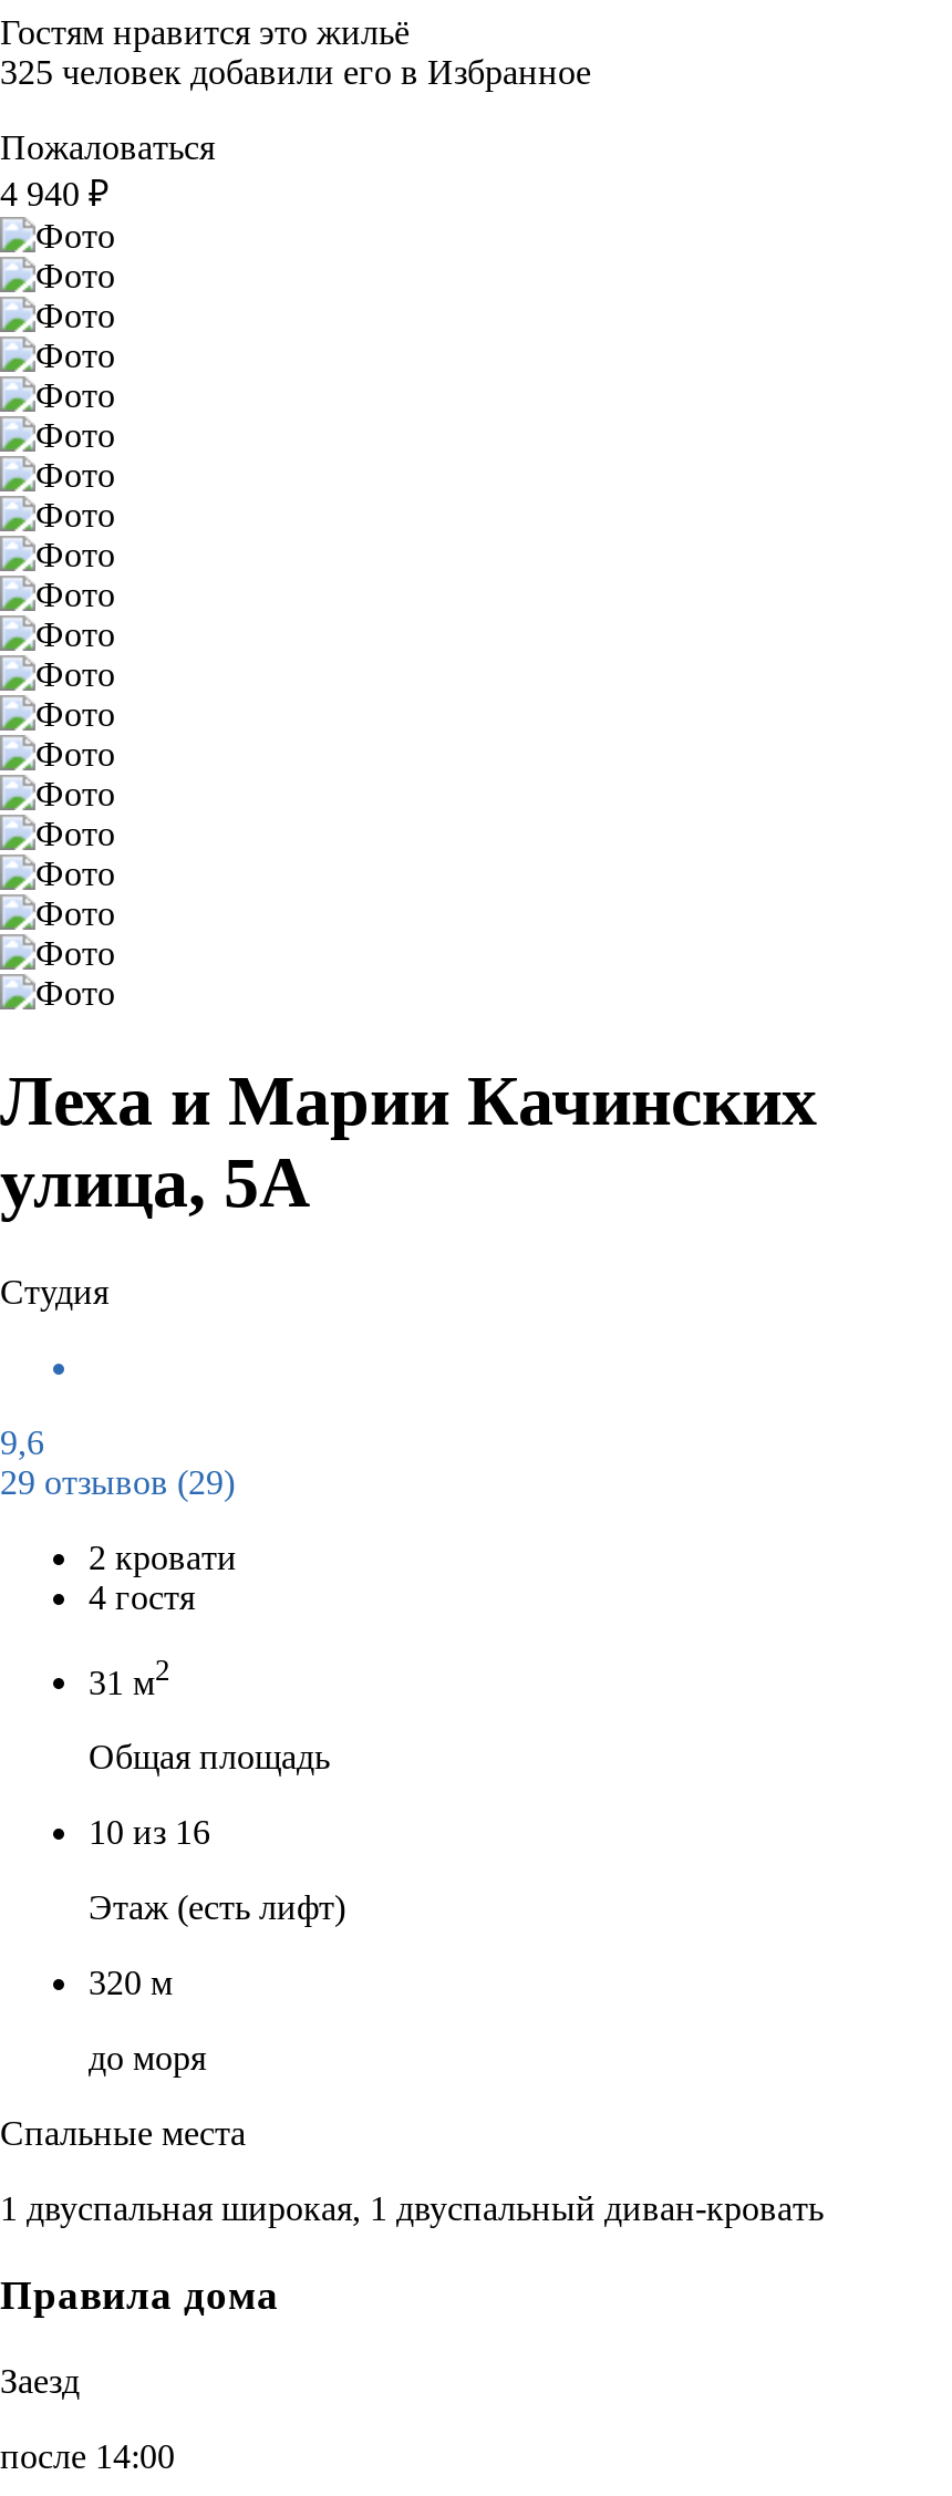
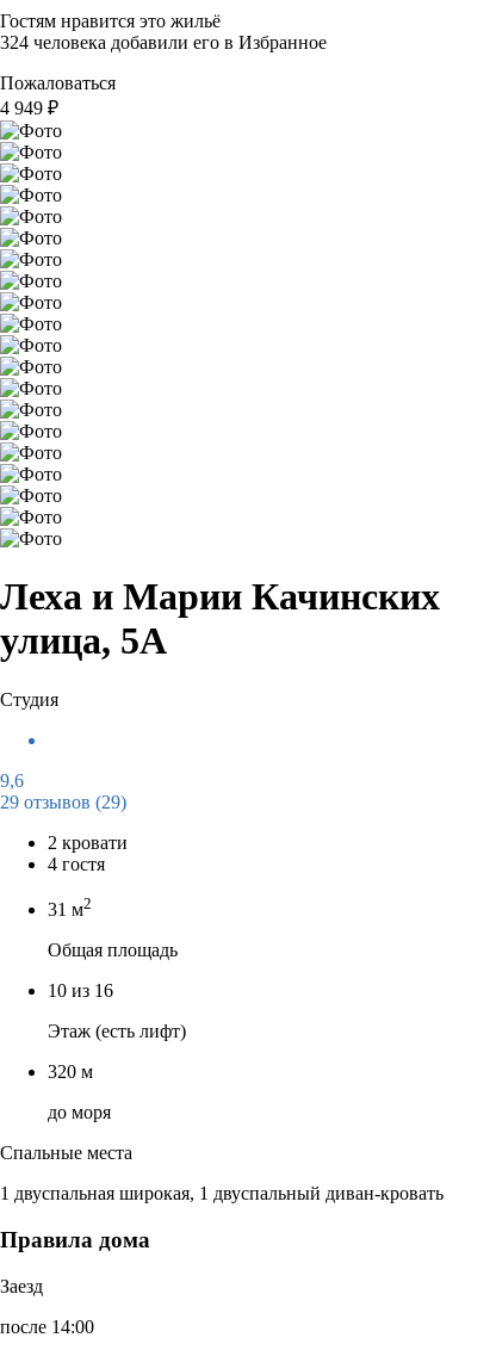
[0,53,591,91] 325 человек добавили его в Избранное -> [0,32,327,52] 324 человека добавили его в Избранное
[0,175,108,213] 4 940 ₽ -> [0,98,58,118] 4 949 ₽

